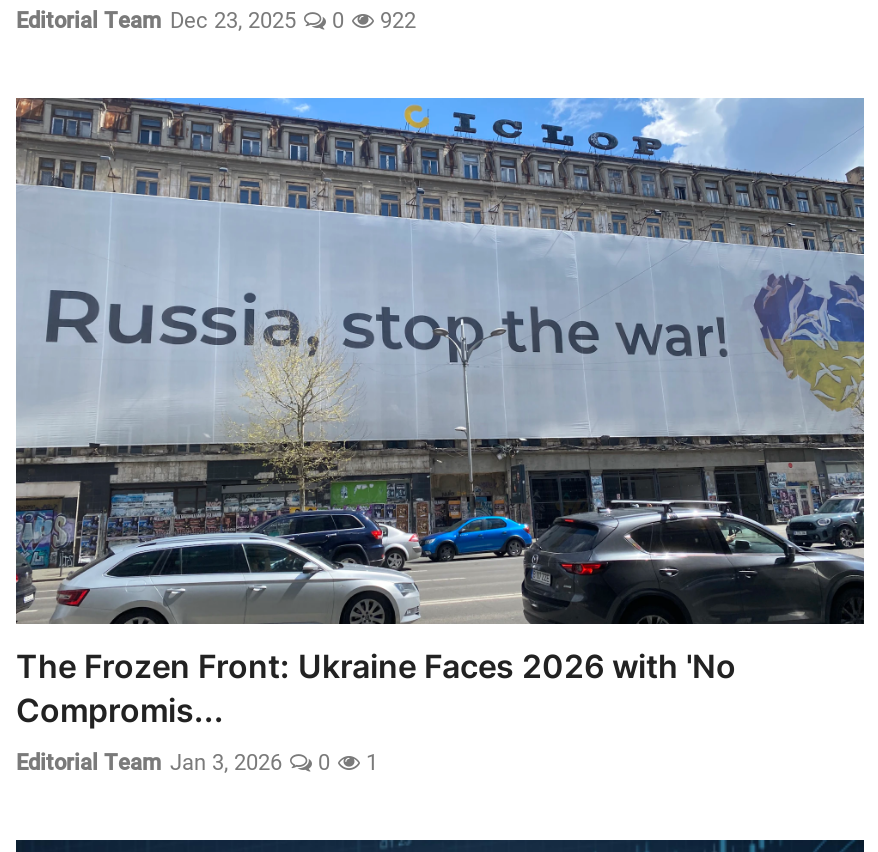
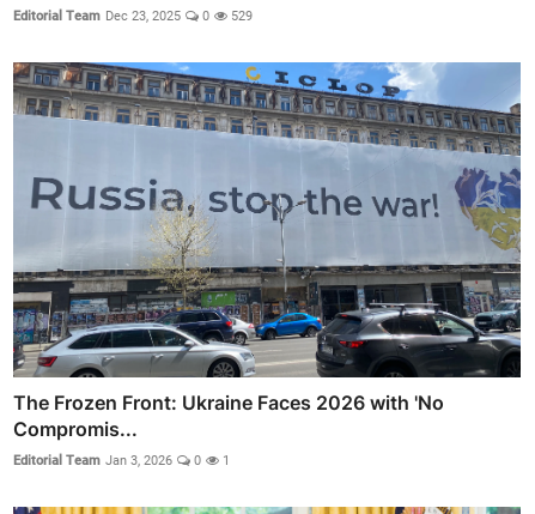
[16,9,416,35] Editorial Team Dec 23, 2025 0 922 -> [13,9,253,24] Editorial Team Dec 23, 2025 0 529

